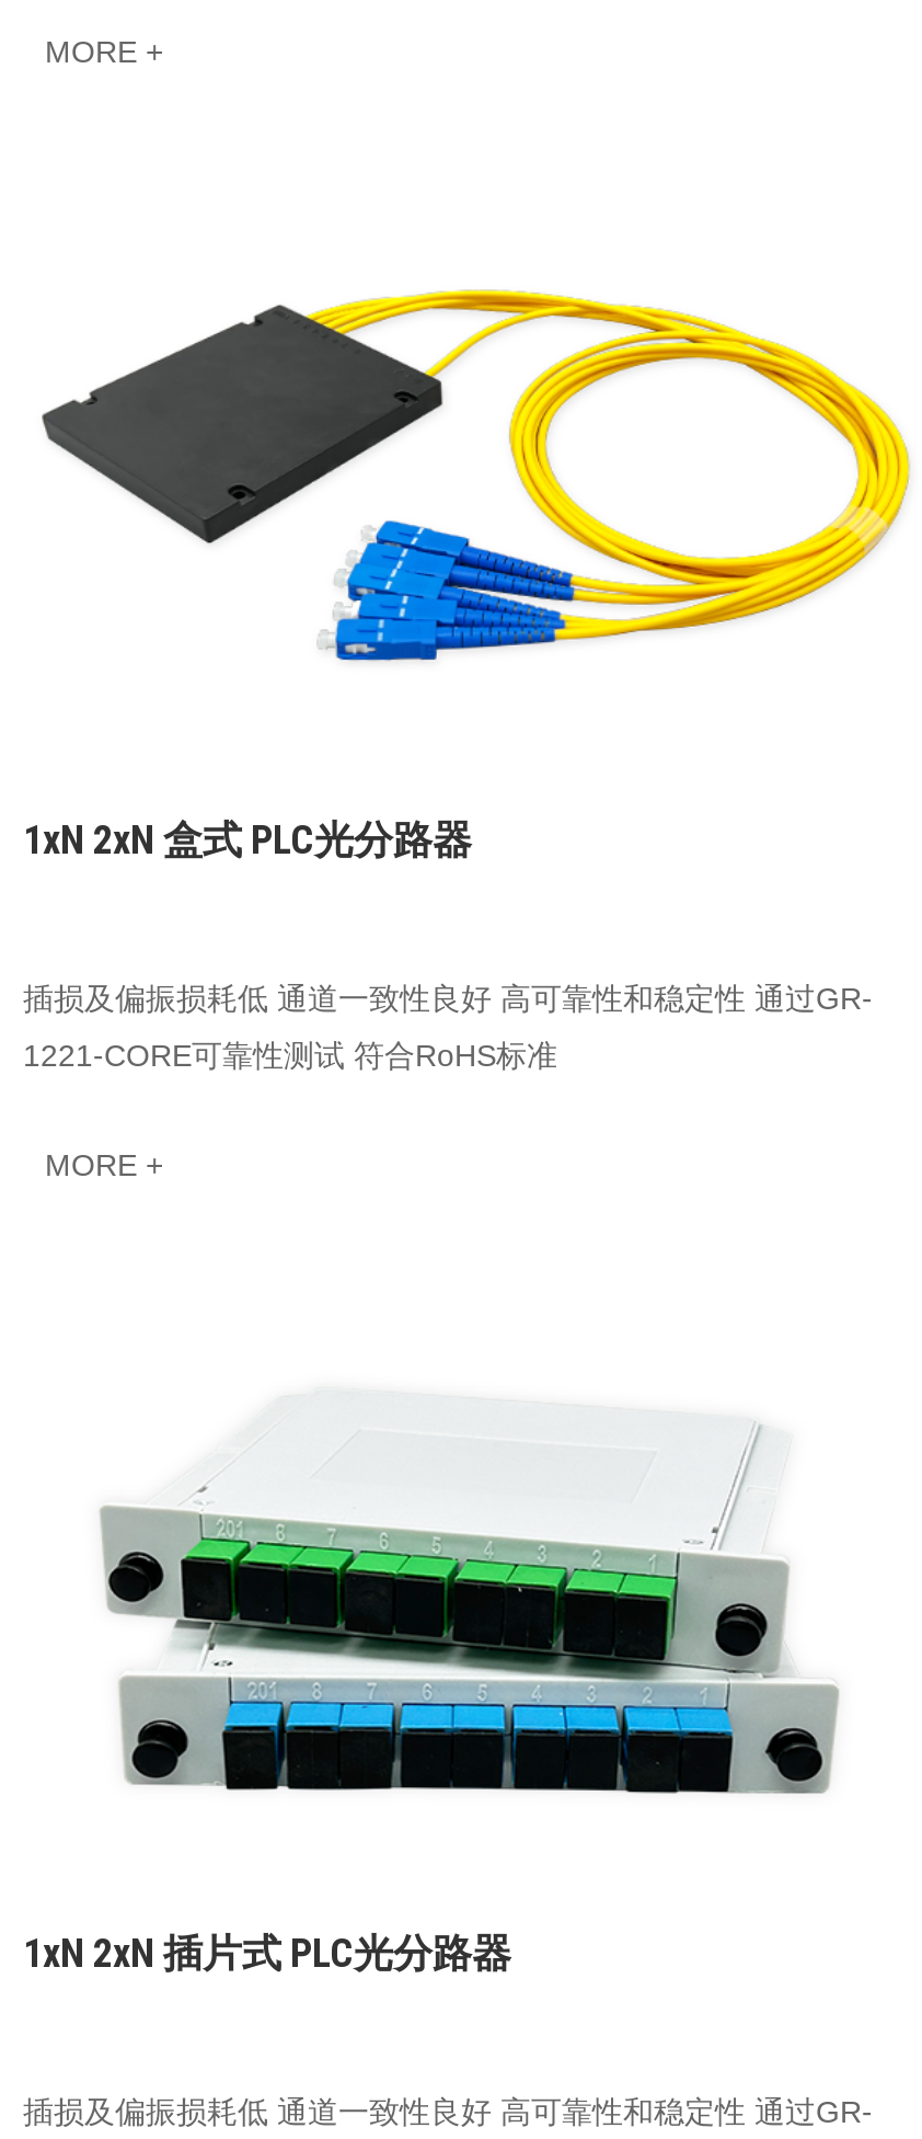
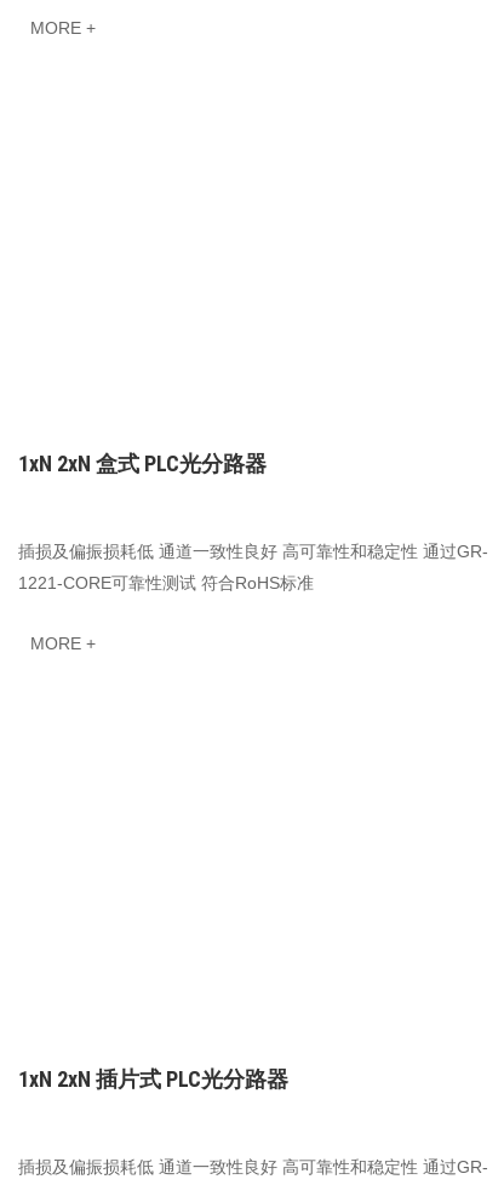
[41,288,912,663] [image] -> none
[100,1423,840,1796] [image] -> none

